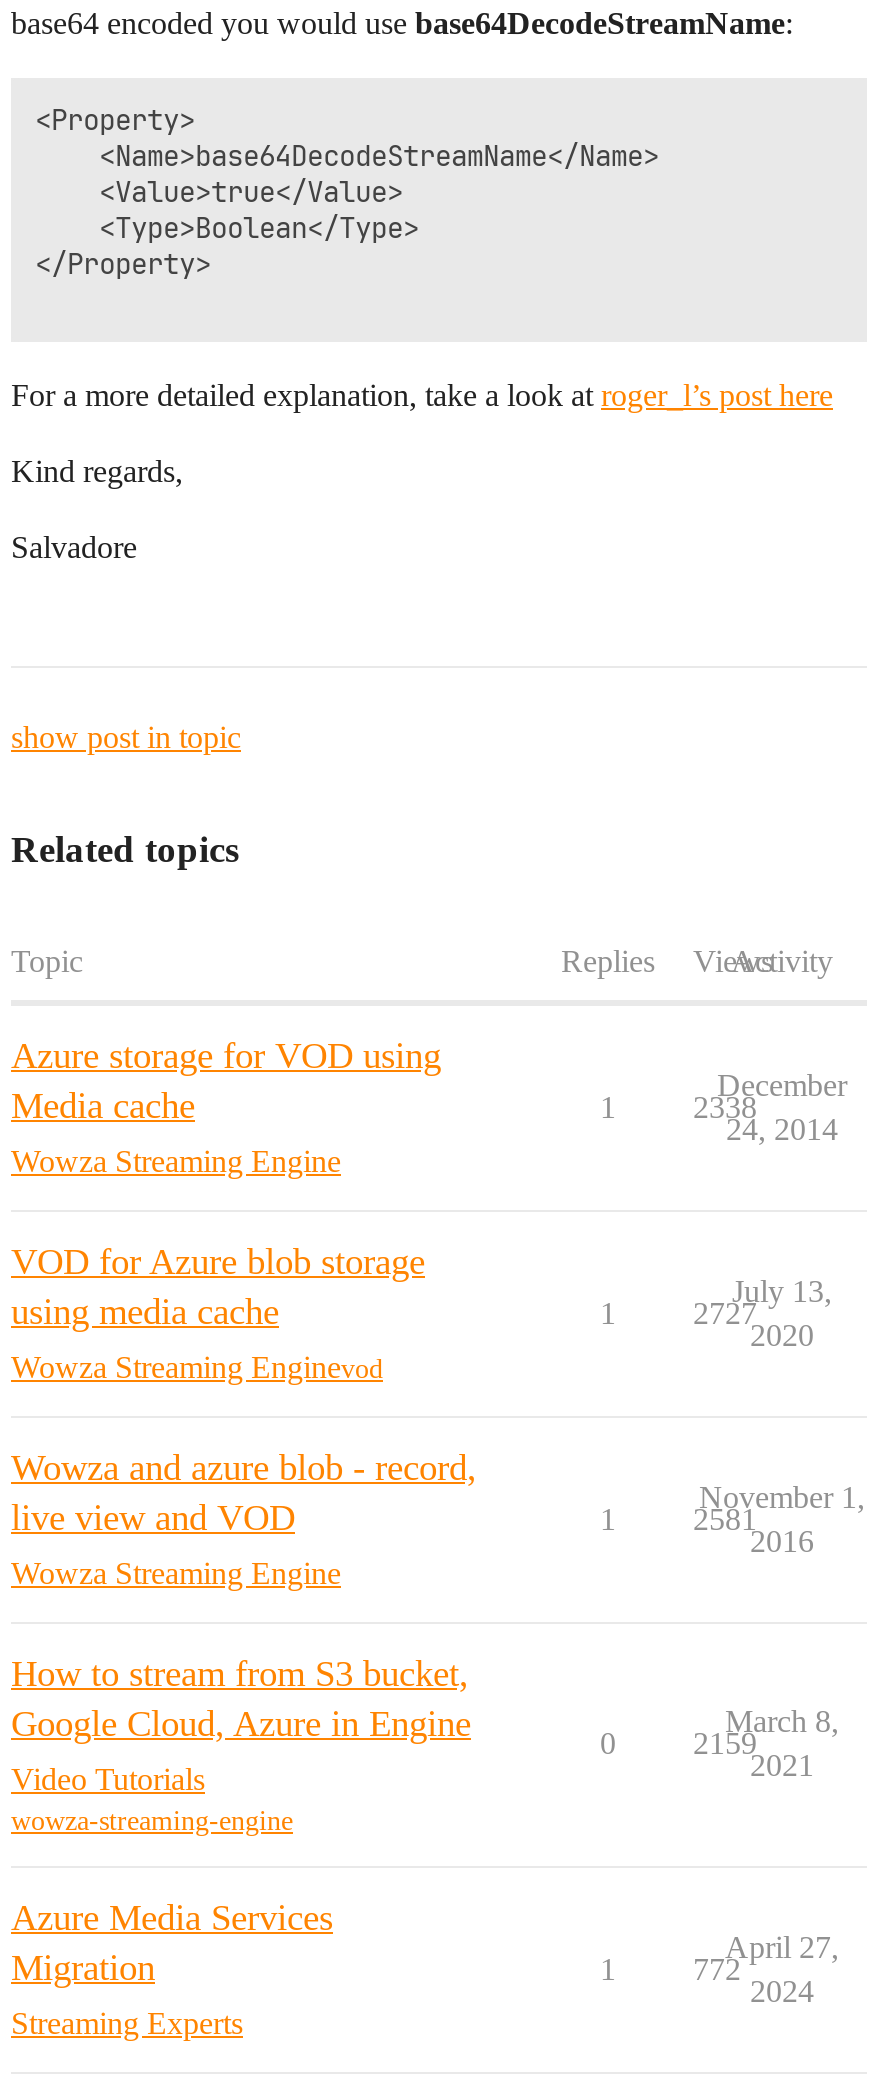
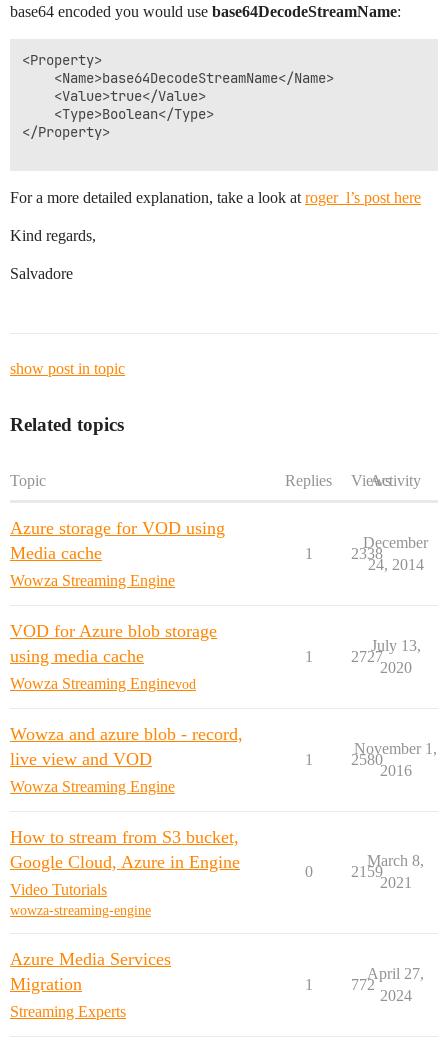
[693,1502,757,1536] 2581 -> [351,751,383,768] 2580

